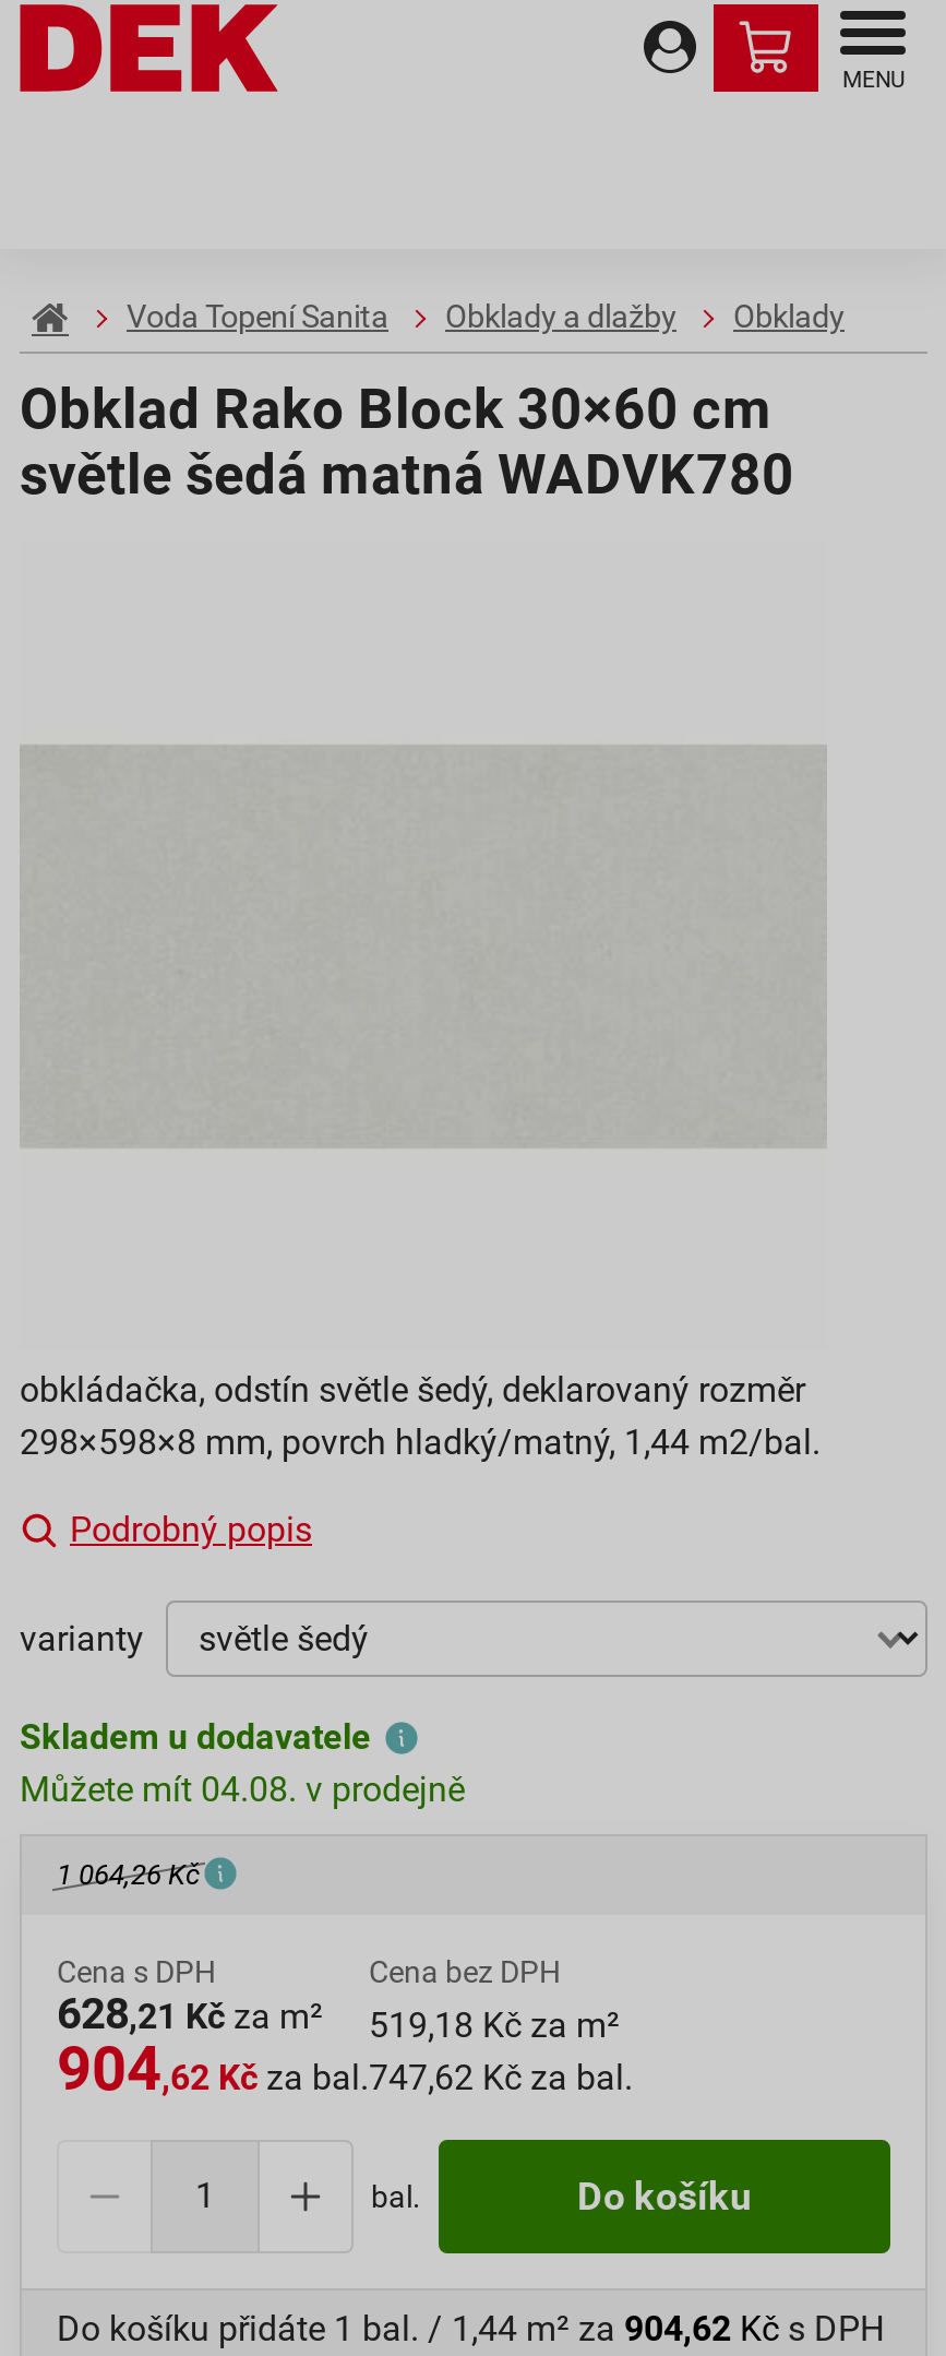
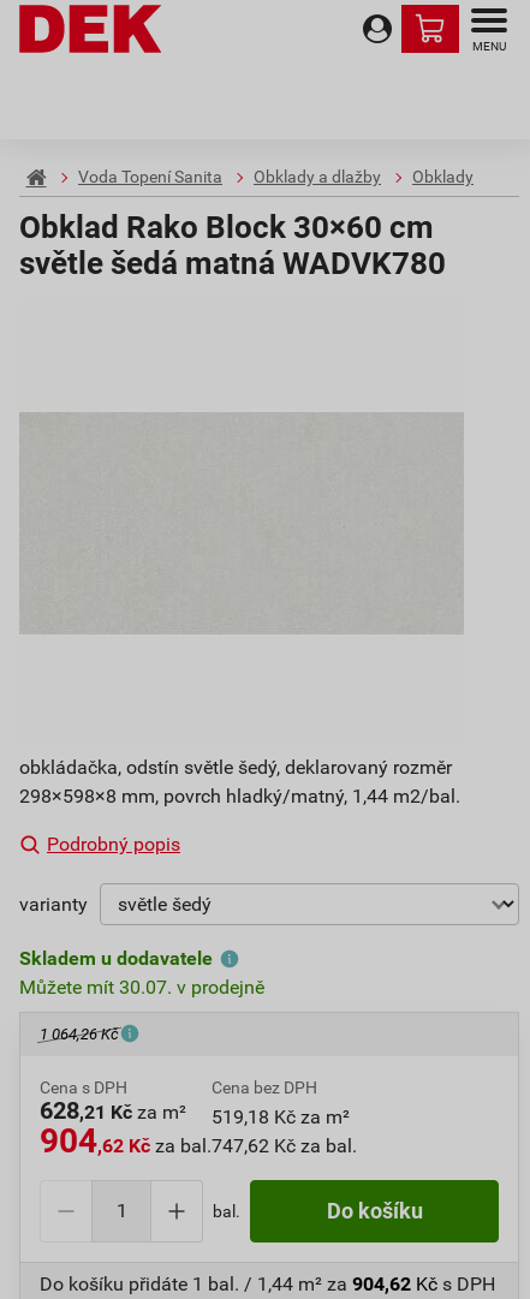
[20,1769,465,1810] Můžete mít 04.08. v prodejně -> [19,976,264,999] Můžete mít 30.07. v prodejně

